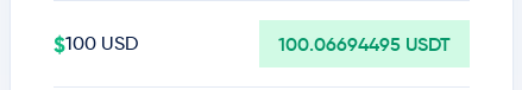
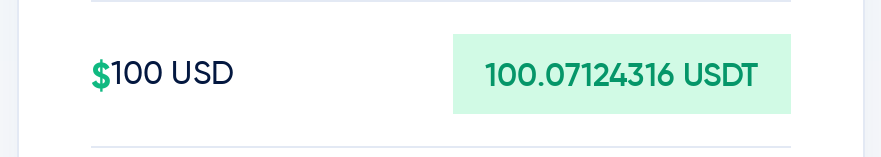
[278,32,451,56] 100.06694495 USDT -> [485,54,759,94] 100.07124316 USDT

